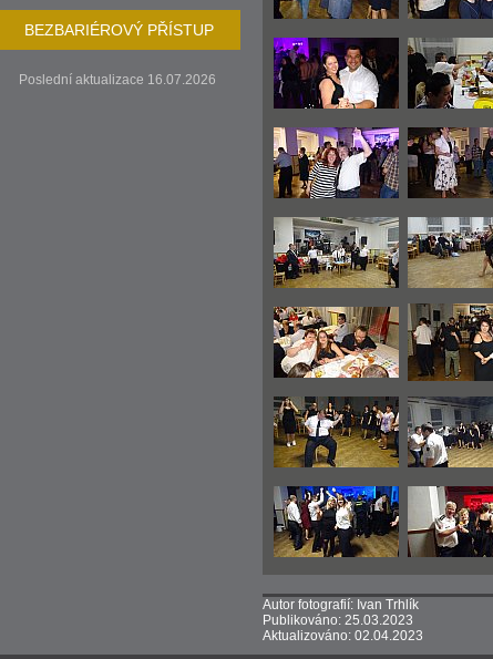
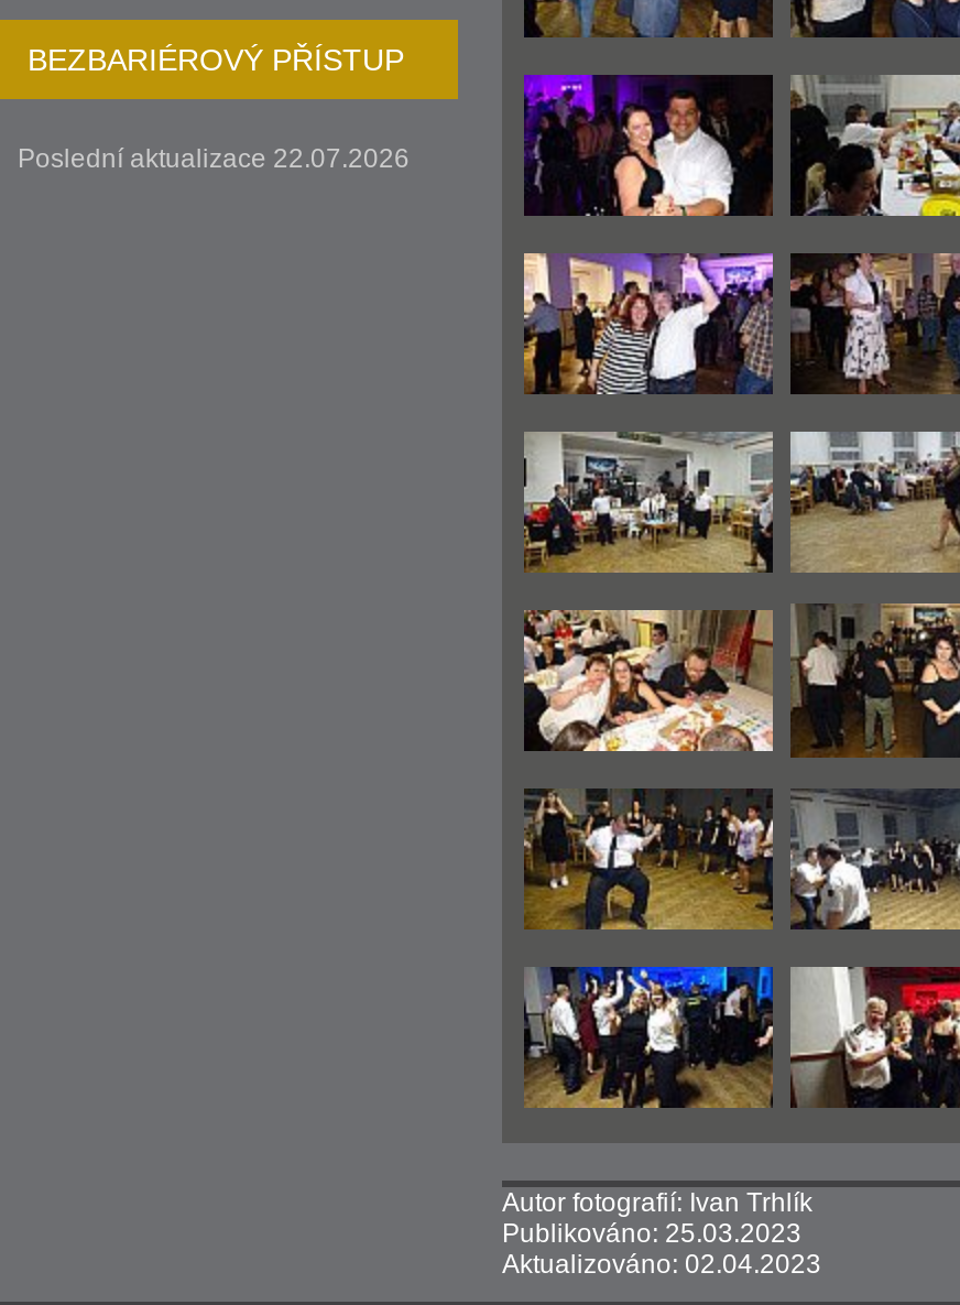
[19,72,216,87] Poslední aktualizace 16.07.2026 -> [18,143,410,174] Poslední aktualizace 22.07.2026

